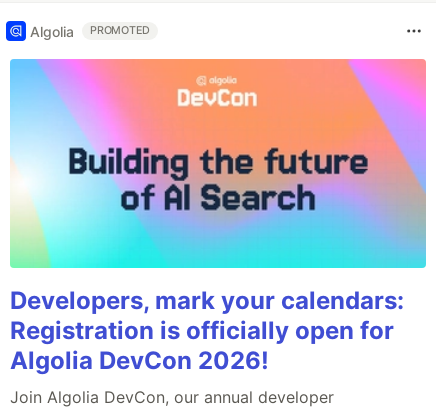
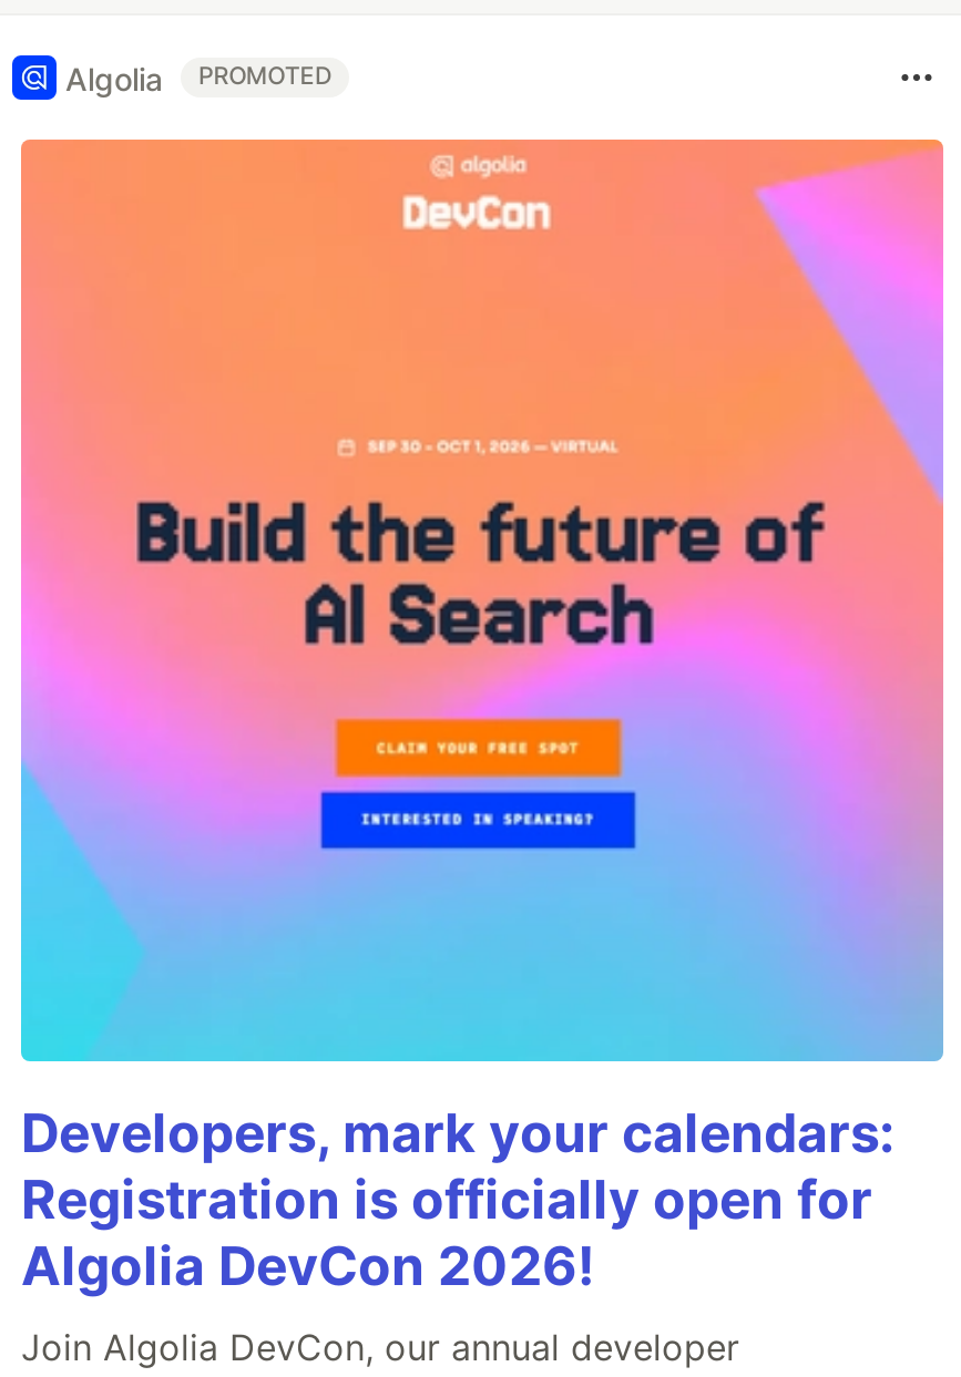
[9,58,426,269] [image] -> [19,137,945,1061] [image]

